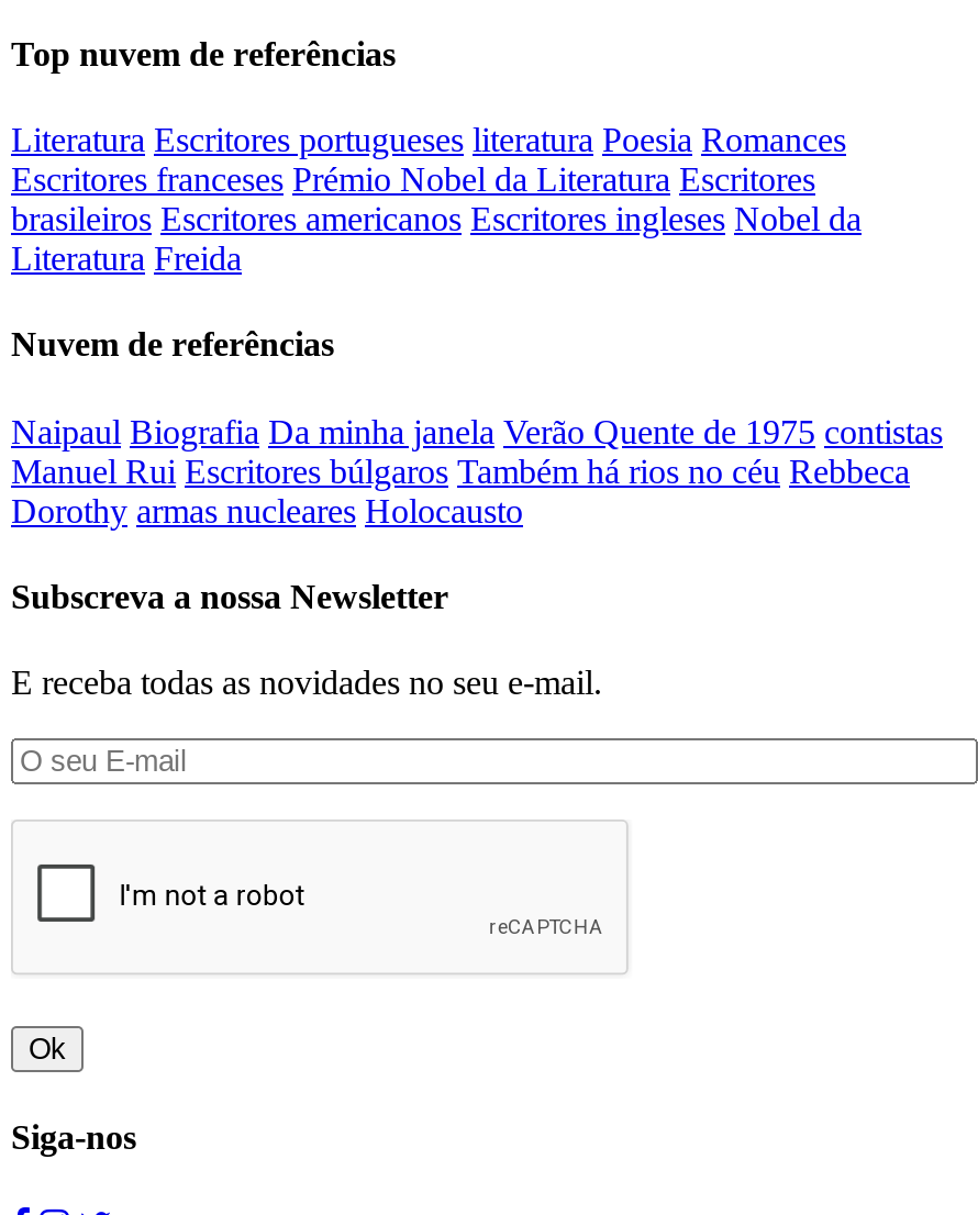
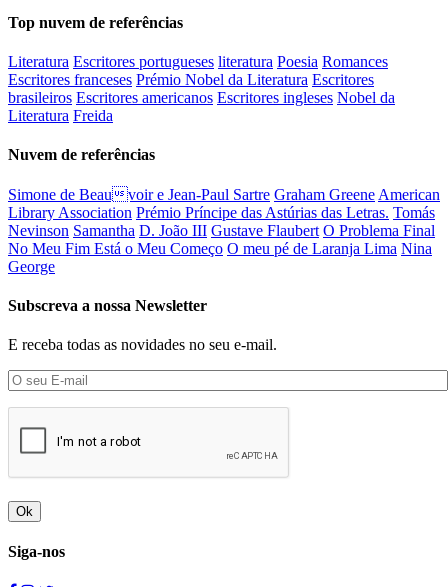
[11,412,943,529] Naipaul Biografia Da minha janela Verão Quente de 1975 contistas | Manuel Rui Escritores búlgaros Também há rios no céu Rebbeca | Dorothy armas nucleares Holocausto -> [8,186,440,275] Simone de Beau voir e Jean-Paul Sartre Graham Greene American | Library Association Prémio Príncipe das Astúrias das Letras. Tomás | Nevinson Samantha D. João III Gustave Flaubert O Problema Final | No Meu Fim Está o Meu Começo O meu pé de Laranja Lima Nina | George

